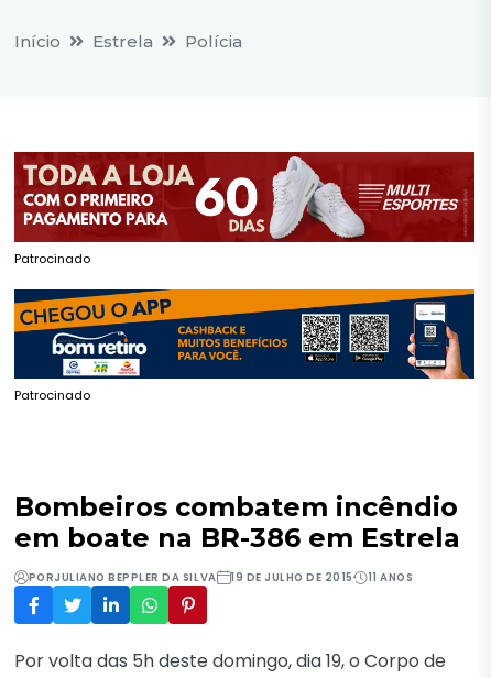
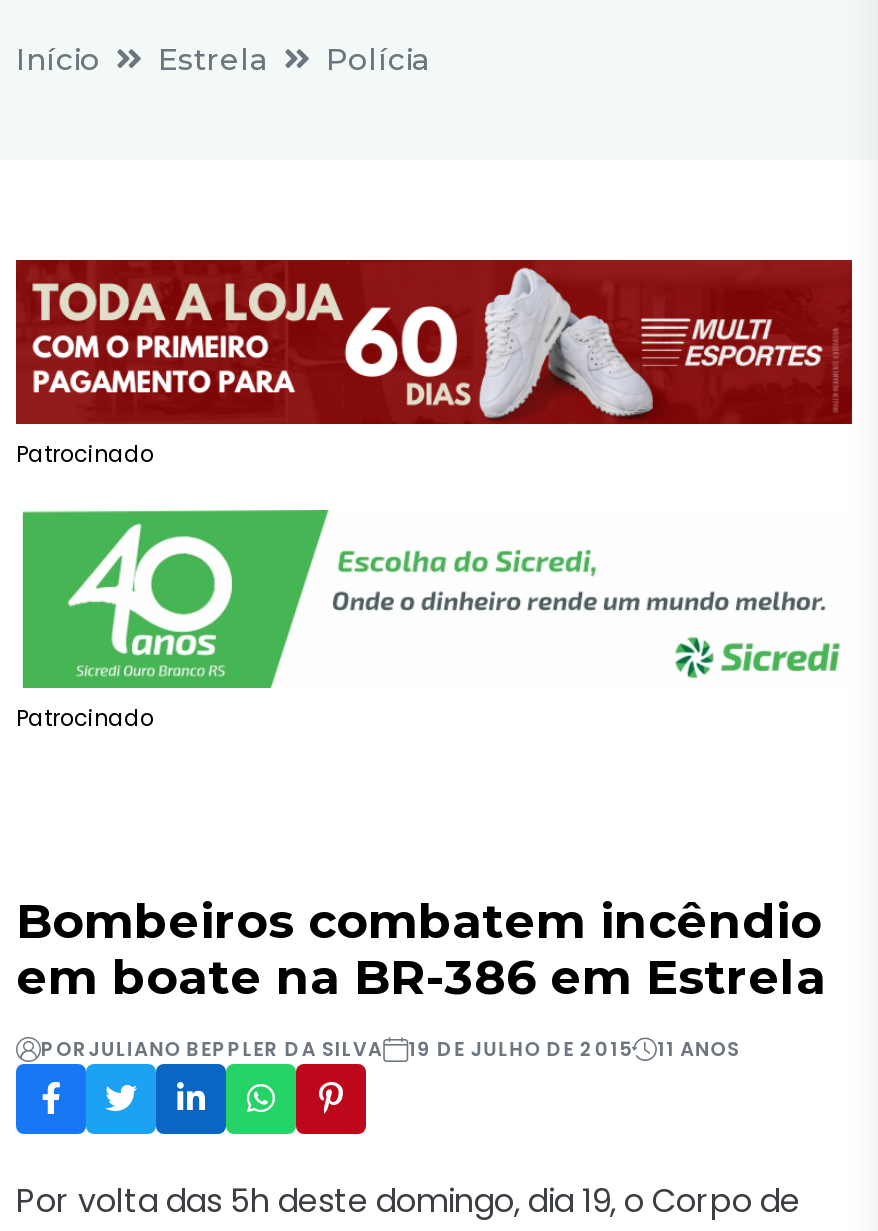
[13,288,476,380] [image] -> [16,508,852,690] [image]

